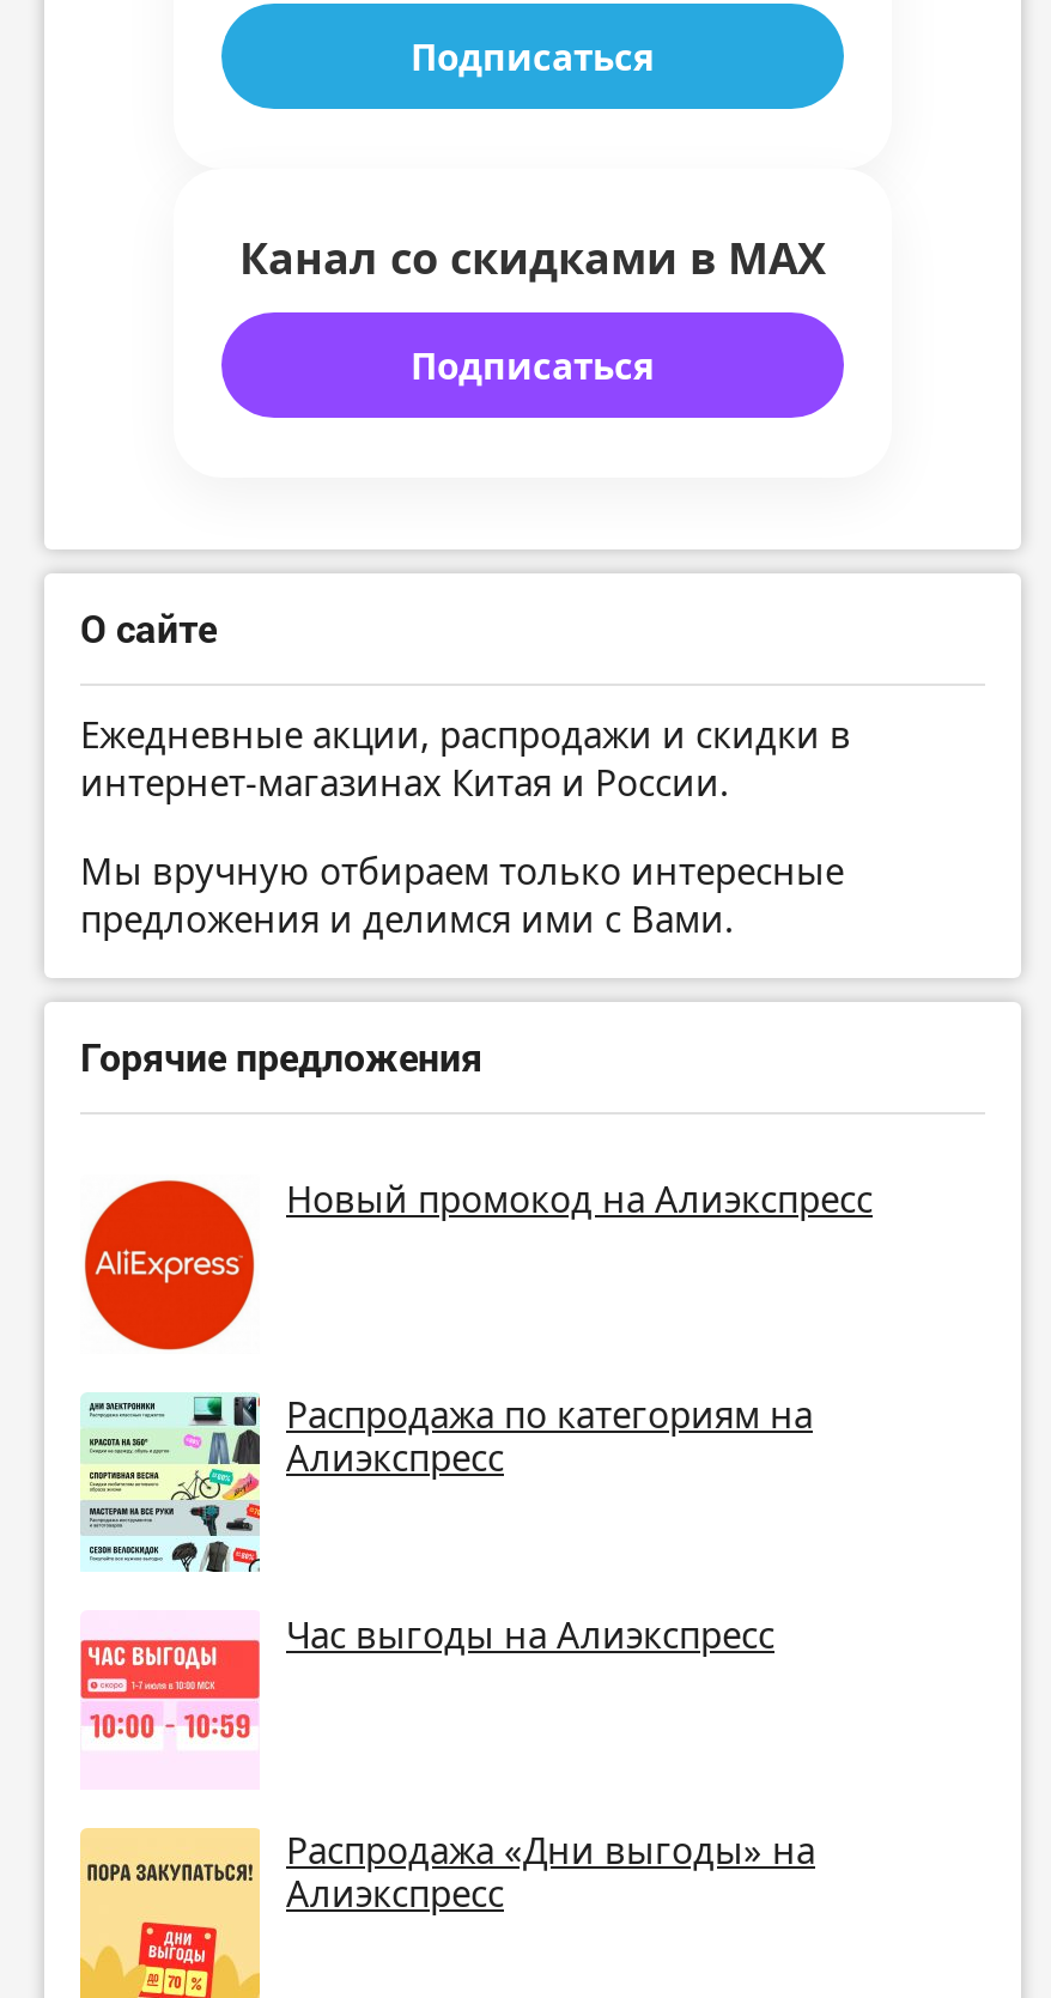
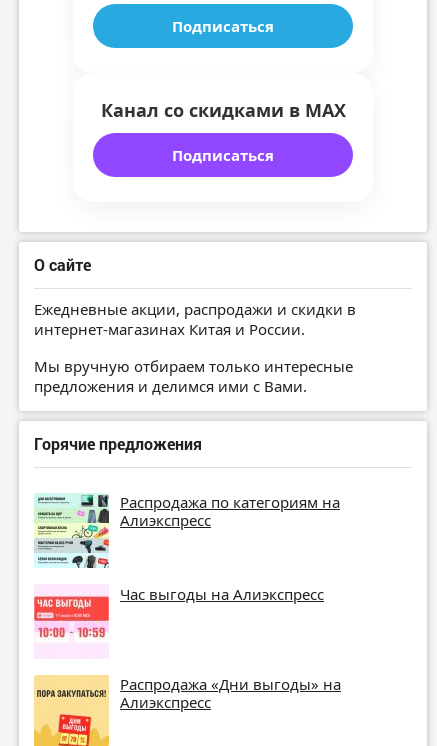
[83,1174,873,1352] [image] | Новый промокод на Алиэкспресс -> none

